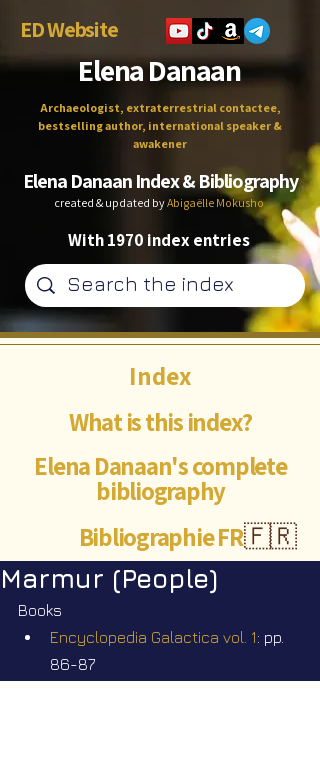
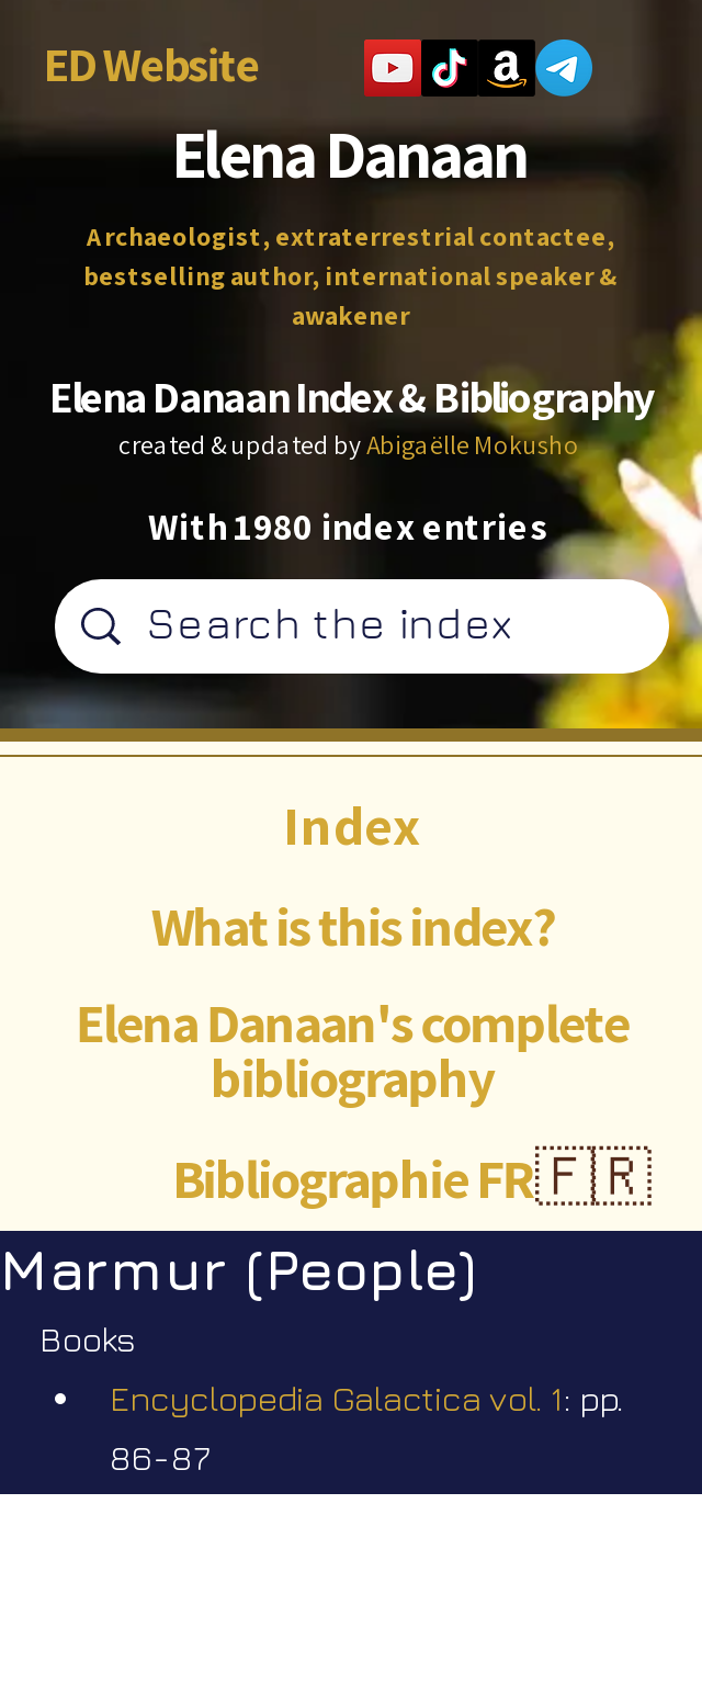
[67,229,249,251] With 1970 index entries -> [148,502,547,551] With 1980 index entries

